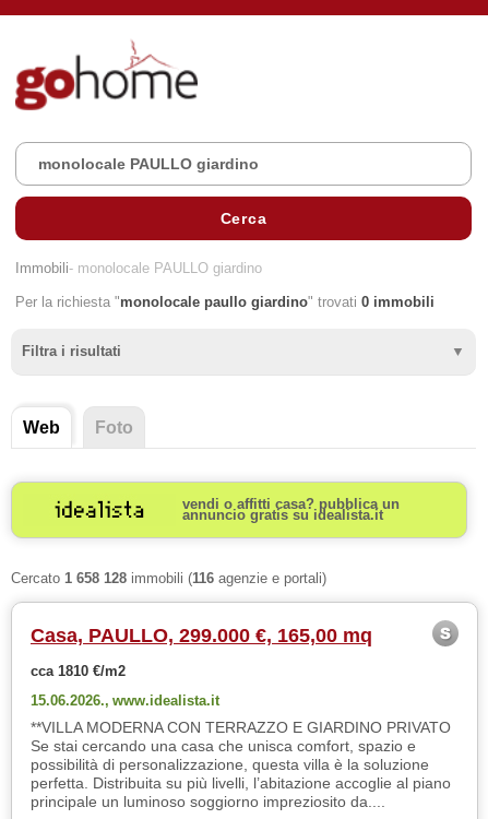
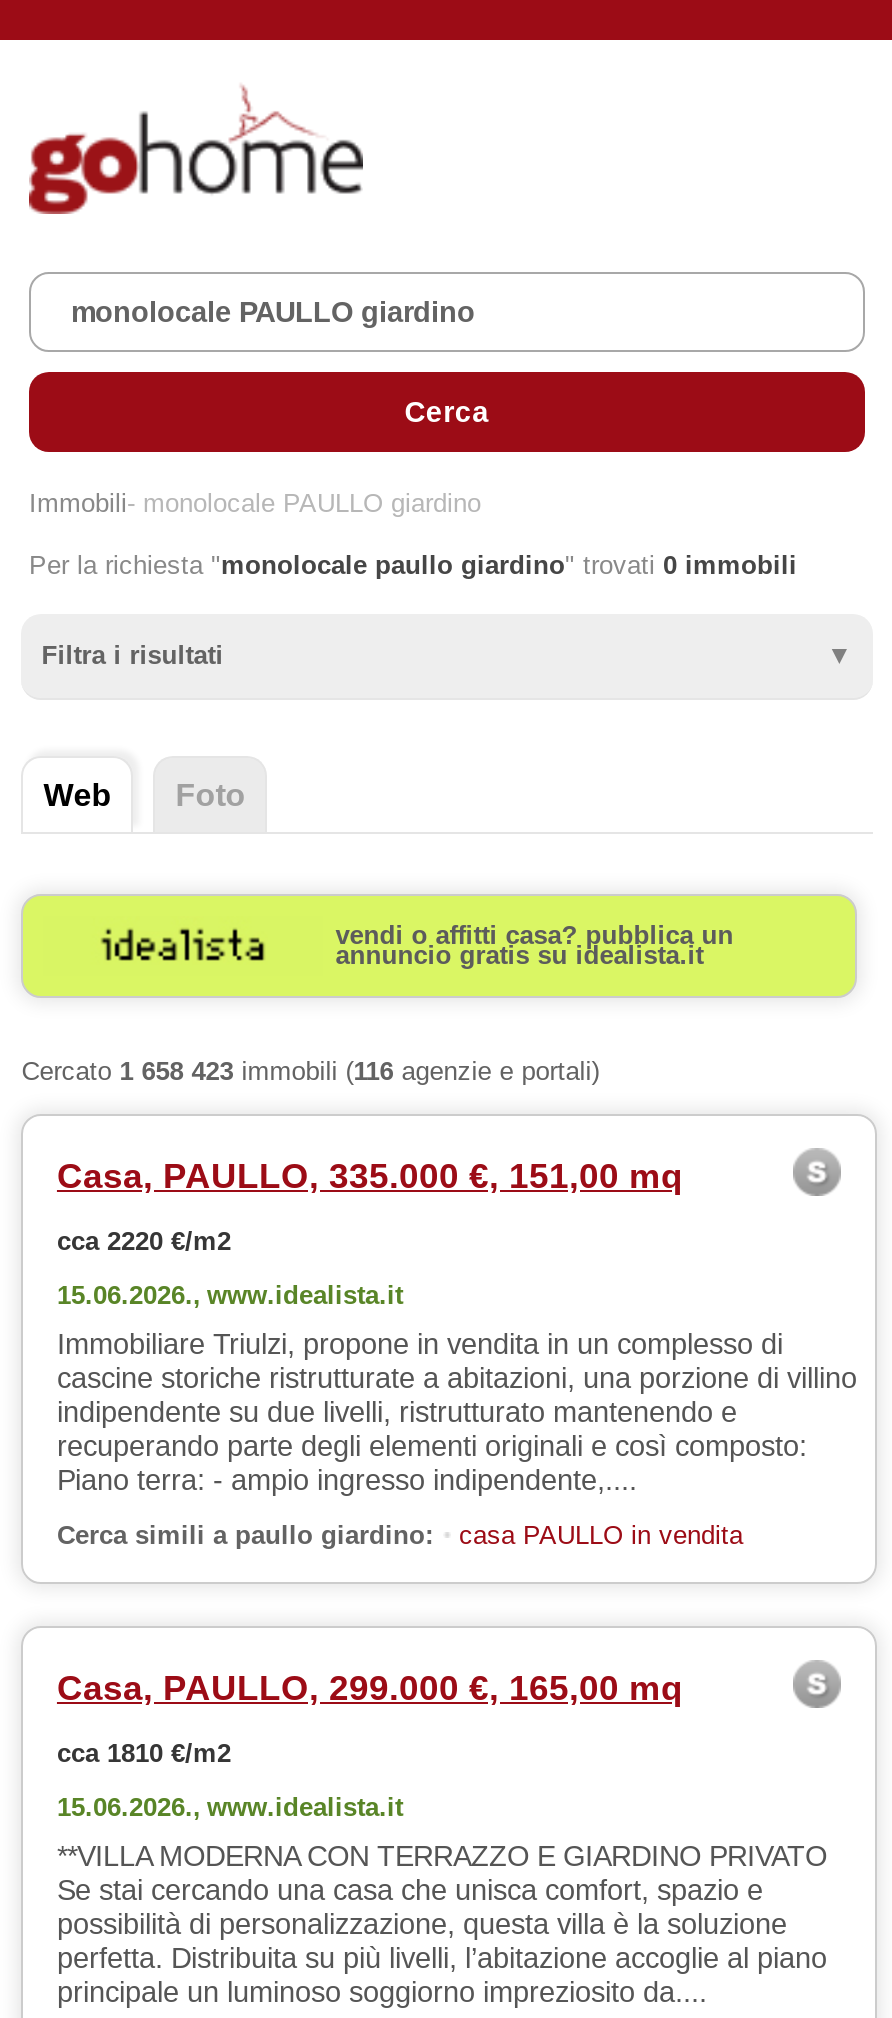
[11,570,327,587] Cercato 1 658 128 immobili (116 agenzie e portali) -> [21,1056,857,1550] Cercato 1 658 423 immobili (116 agenzie e portali) | Casa, PAULLO, 335.000 €, 151,00 mq | cca 2220 €/m2 | 15.06.2026., www.idealista.it | Immobiliare Triulzi, propone in vendita in un complesso di | cascine storiche ristrutturate a abitazioni, una porzione di villino | indipendente su due livelli, ristrutturato mantenendo e | recuperando parte degli elementi originali e così composto: | Piano terra: - ampio ingresso indipendente,.... | Cerca simili a paullo giardino: | casa PAULLO in vendita

